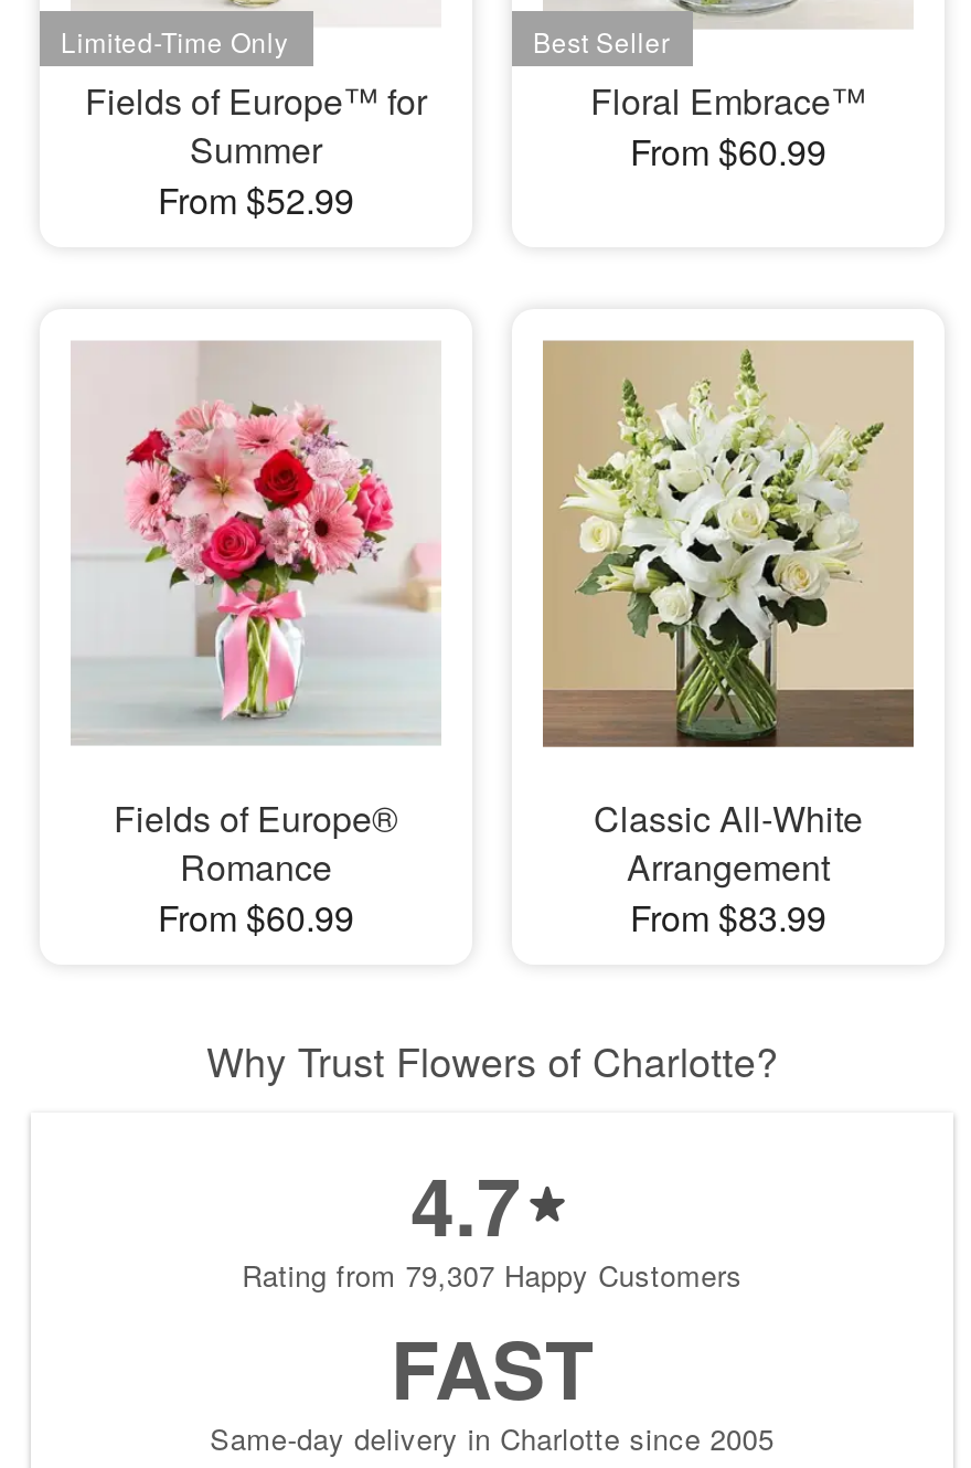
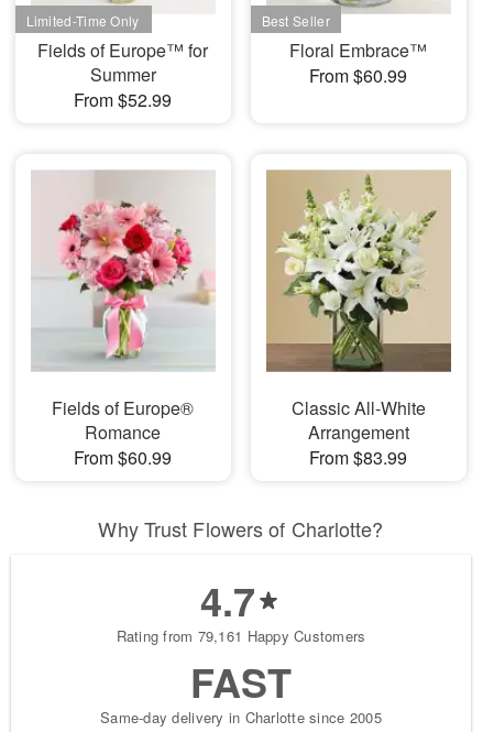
[242,1254,742,1296] Rating from 79,307 Happy Customers -> [116,625,366,646] Rating from 79,161 Happy Customers

